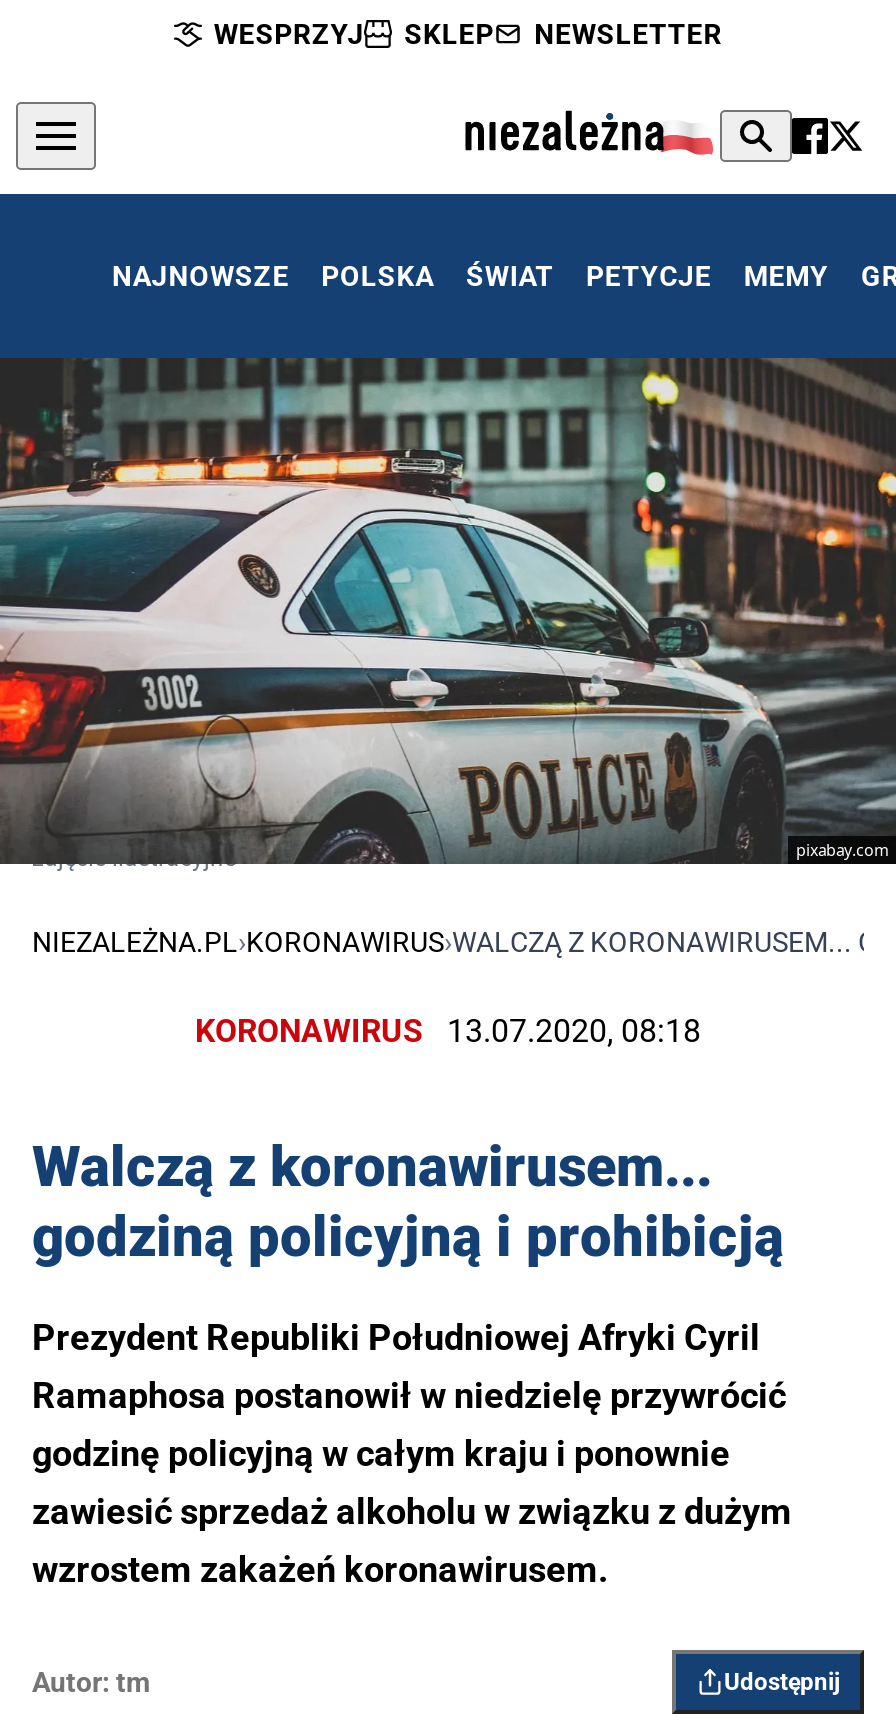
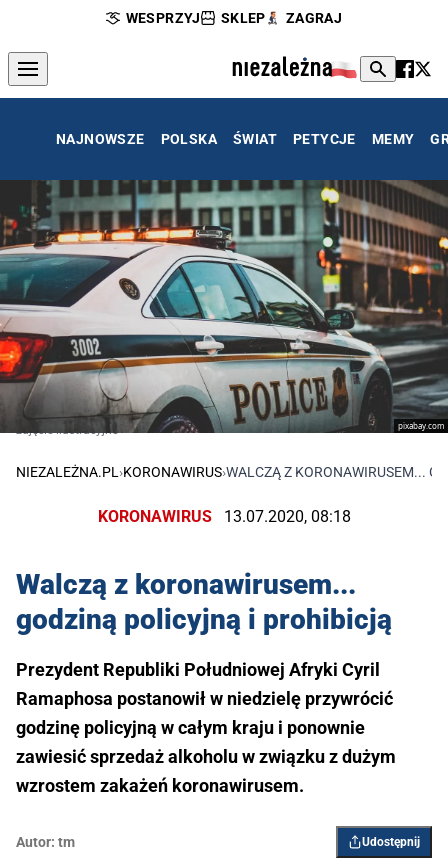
[534,18,722,50] NEWSLETTER -> [286,10,342,26] ZAGRAJ

